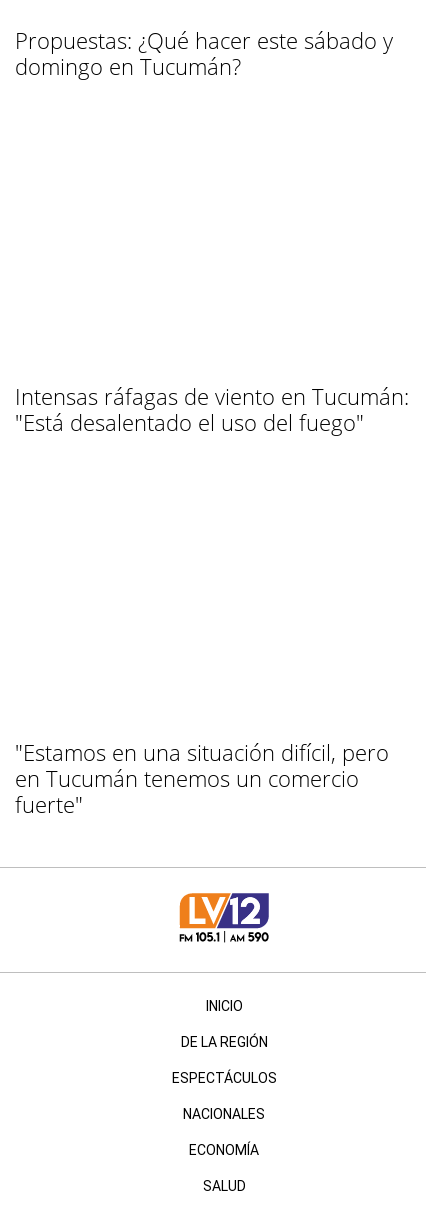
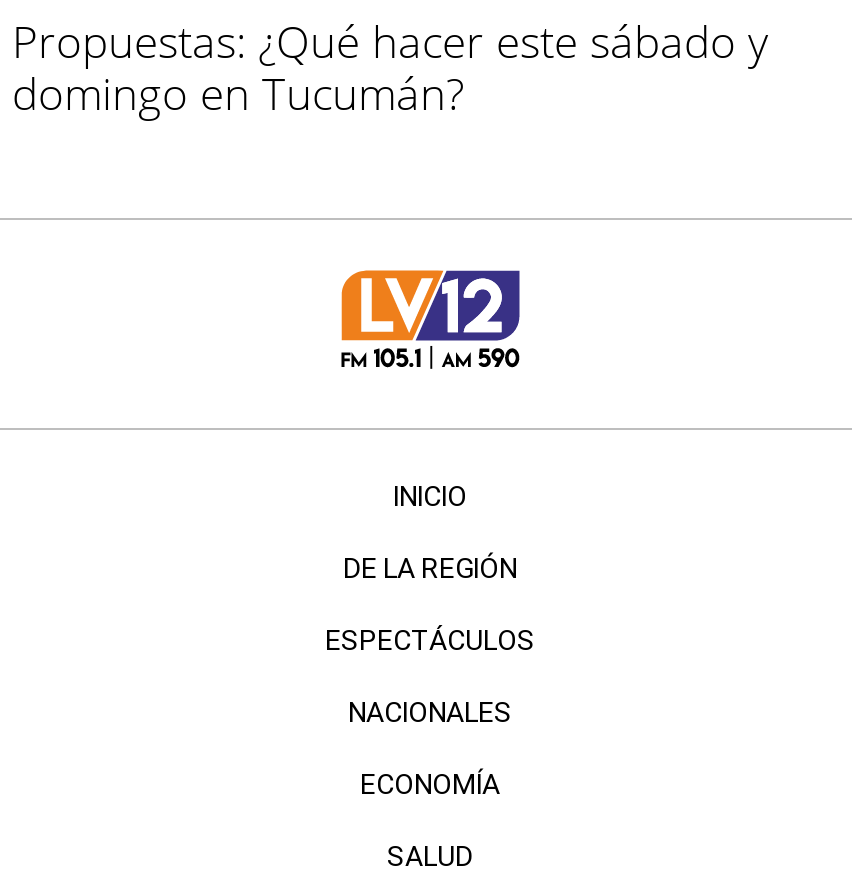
[15,381,409,437] Intensas ráfagas de viento en Tucumán: | "Está desalentado el uso del fuego" -> none
[15,737,389,819] "Estamos en una situación difícil, pero | en Tucumán tenemos un comercio | fuerte" -> none

